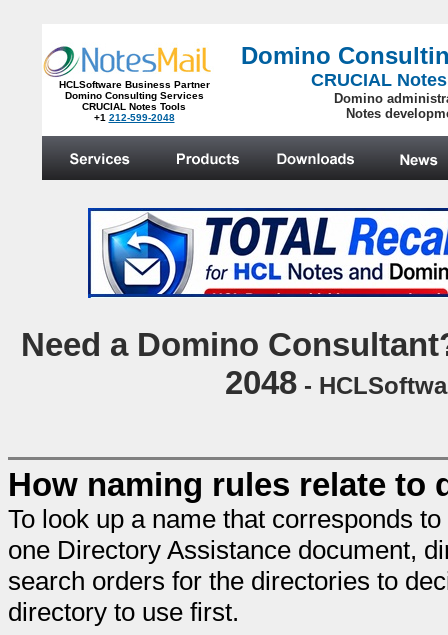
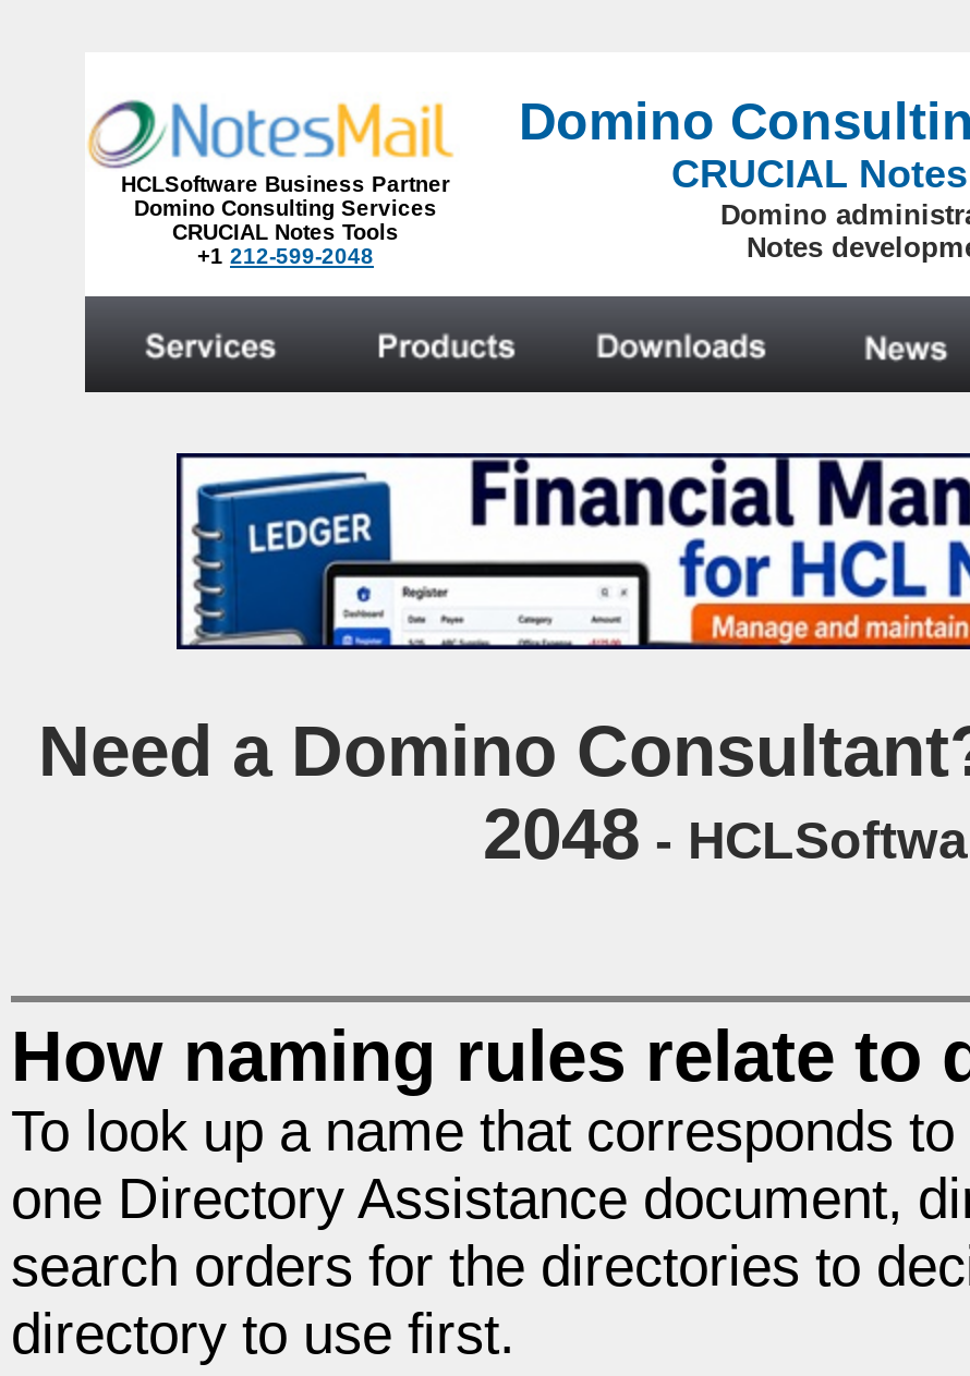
[84,207,445,299] [image] -> [174,451,963,652] [image]

